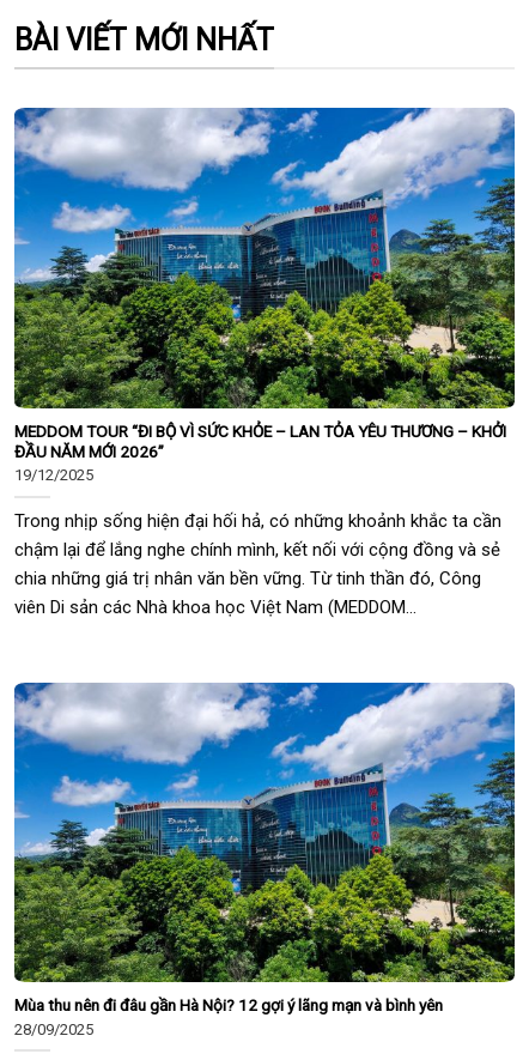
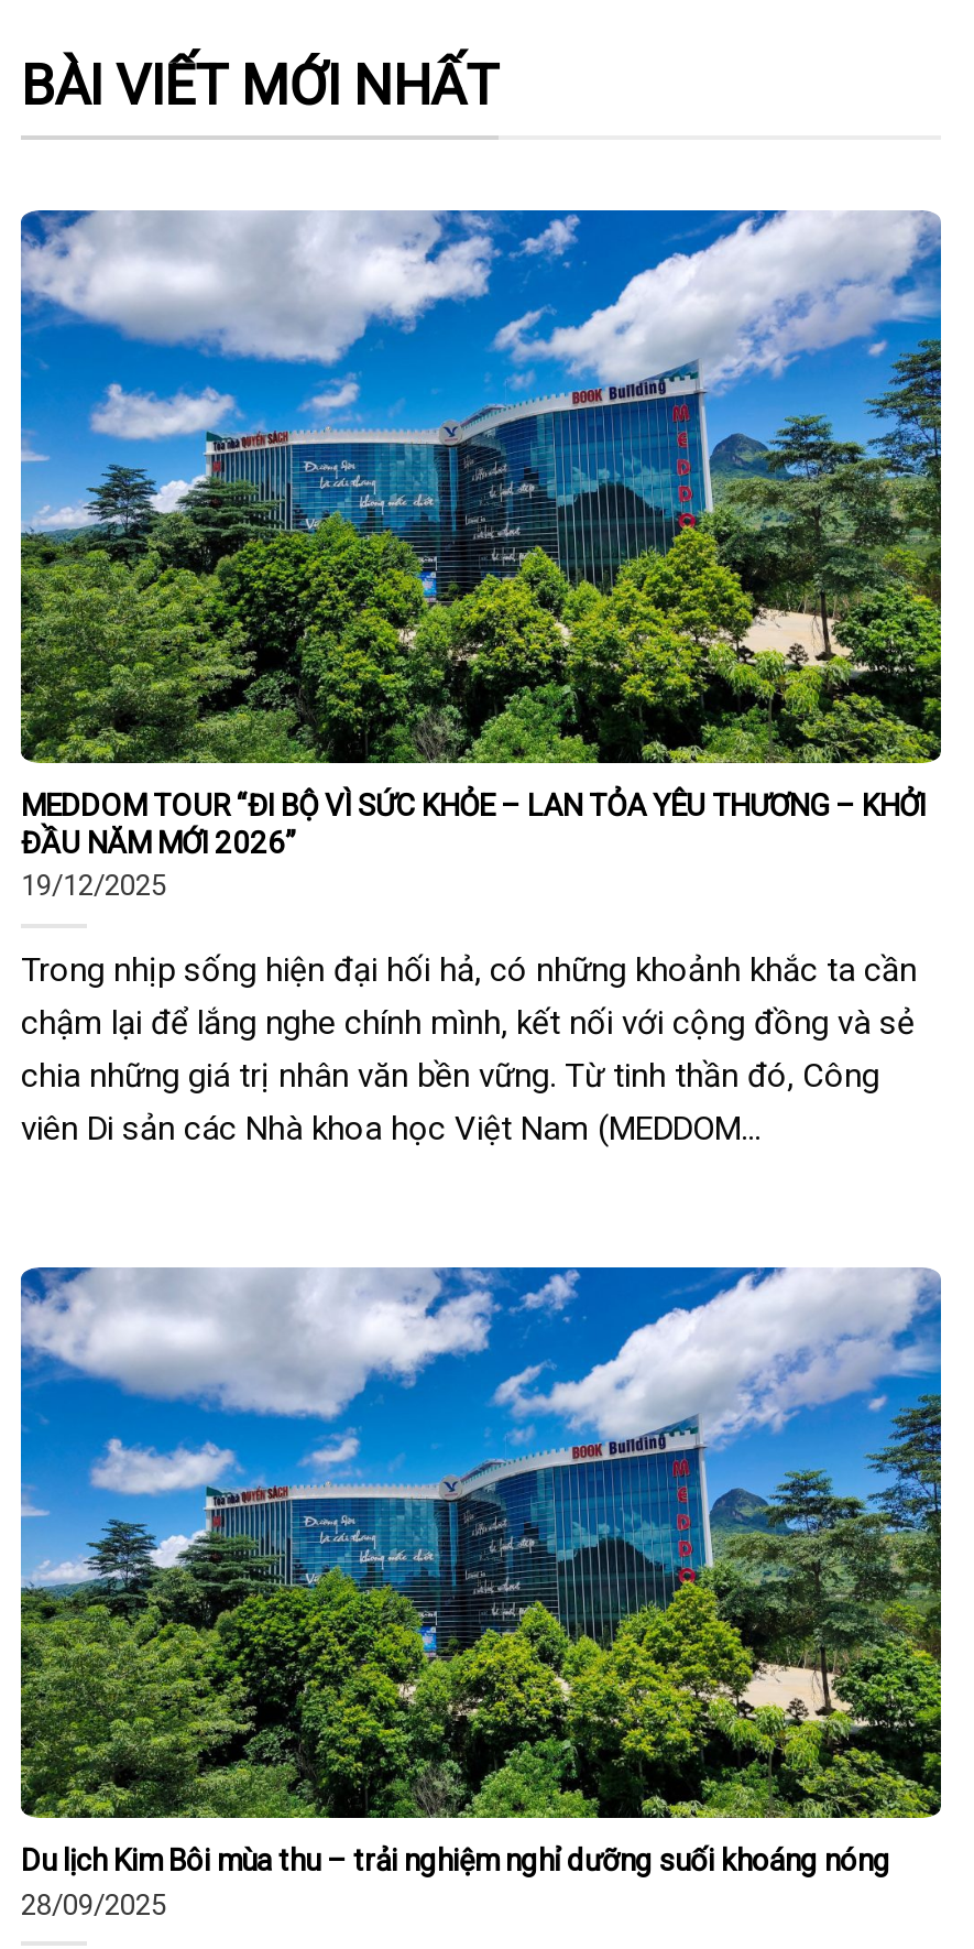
[14,996,443,1015] Mùa thu nên đi đâu gần Hà Nội? 12 gợi ý lãng mạn và bình yên -> [21,1843,890,1878] Du lịch Kim Bôi mùa thu – trải nghiệm nghỉ dưỡng suối khoáng nóng

